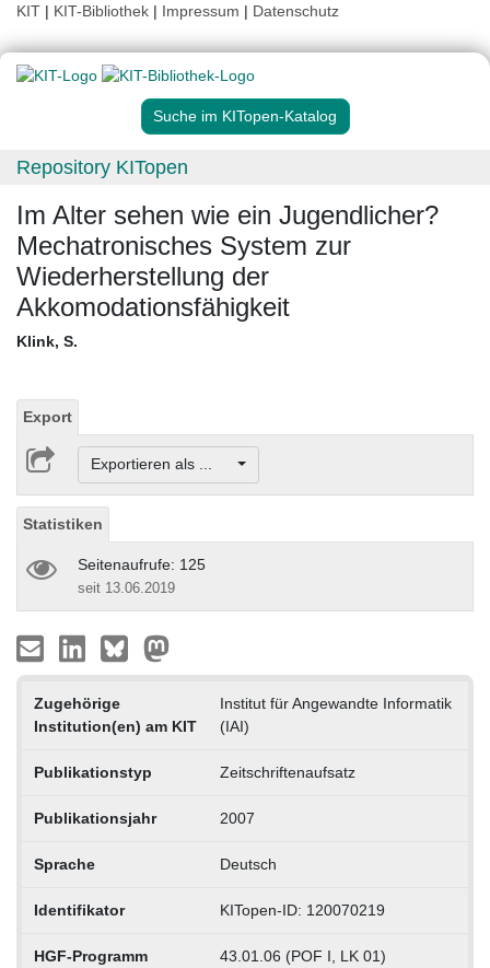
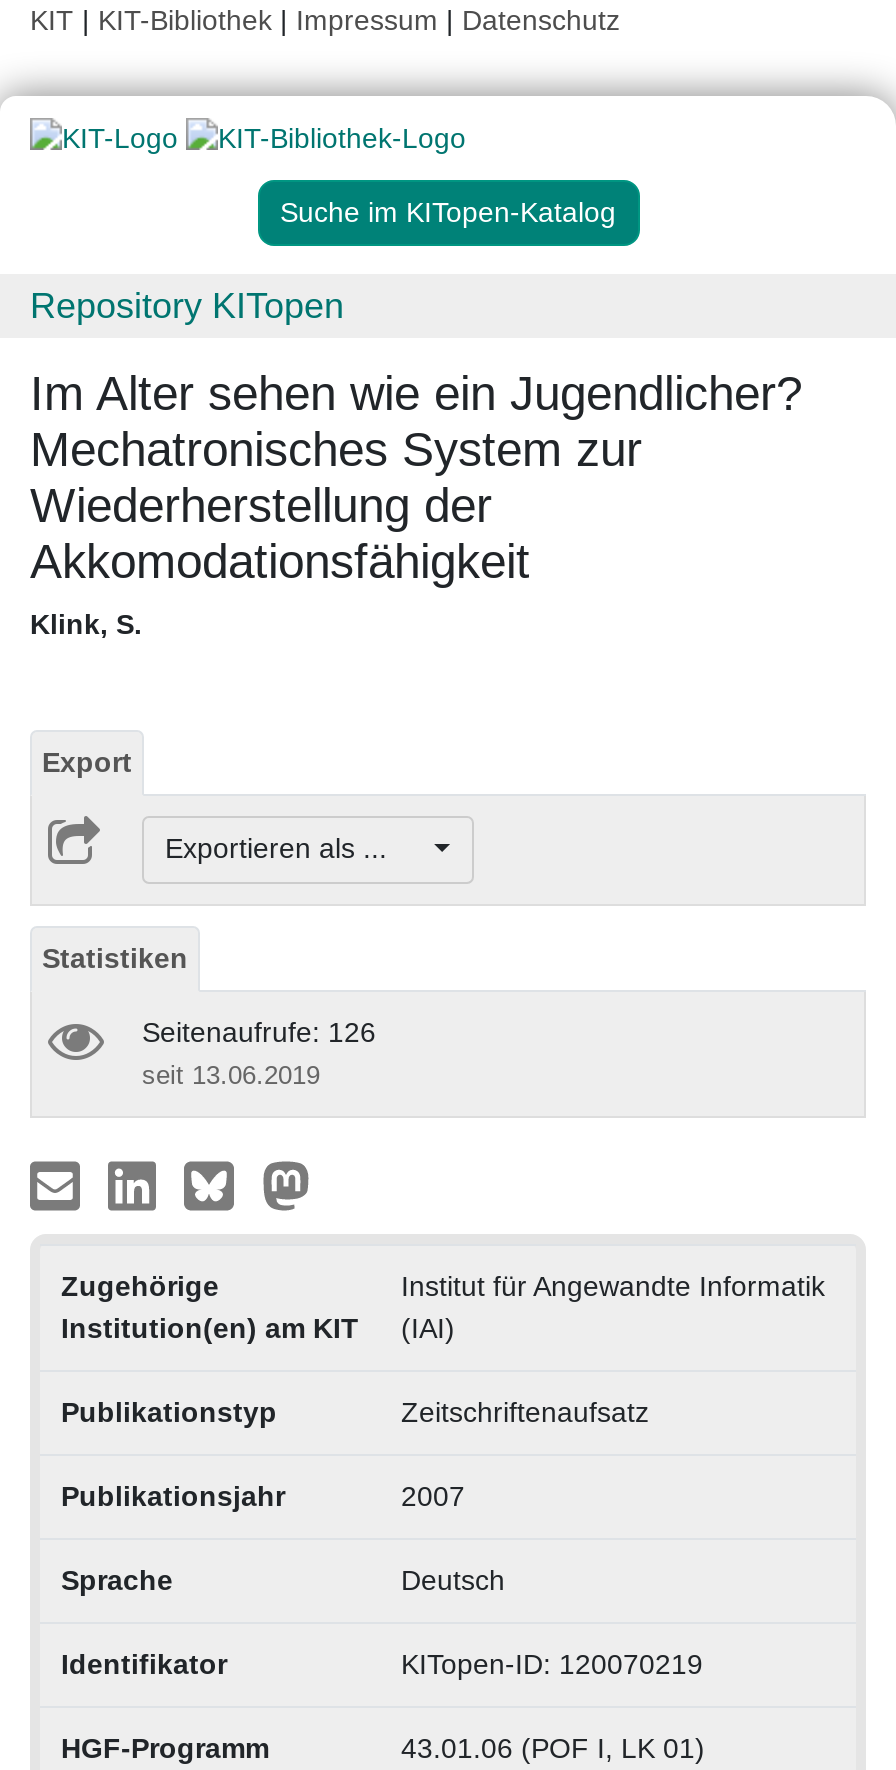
[78,555,206,573] Seitenaufrufe: 125 -> [142,1015,376,1047] Seitenaufrufe: 126

